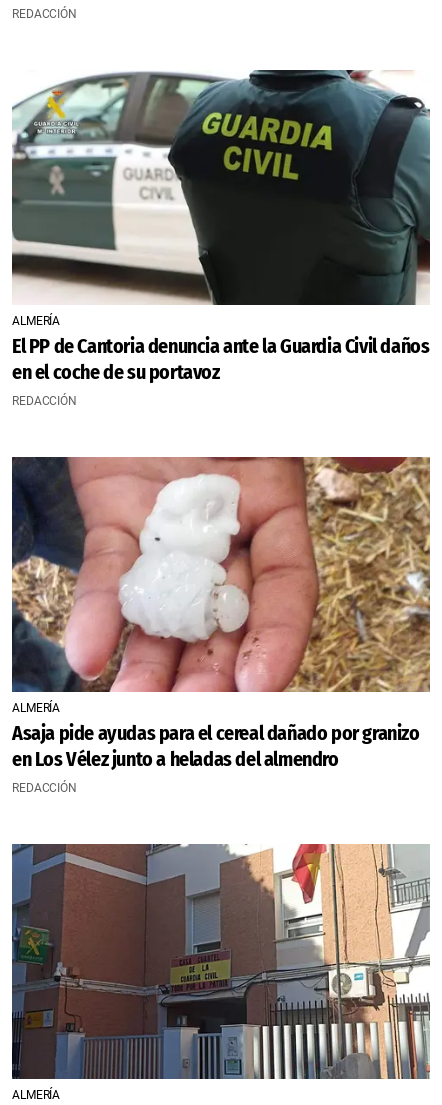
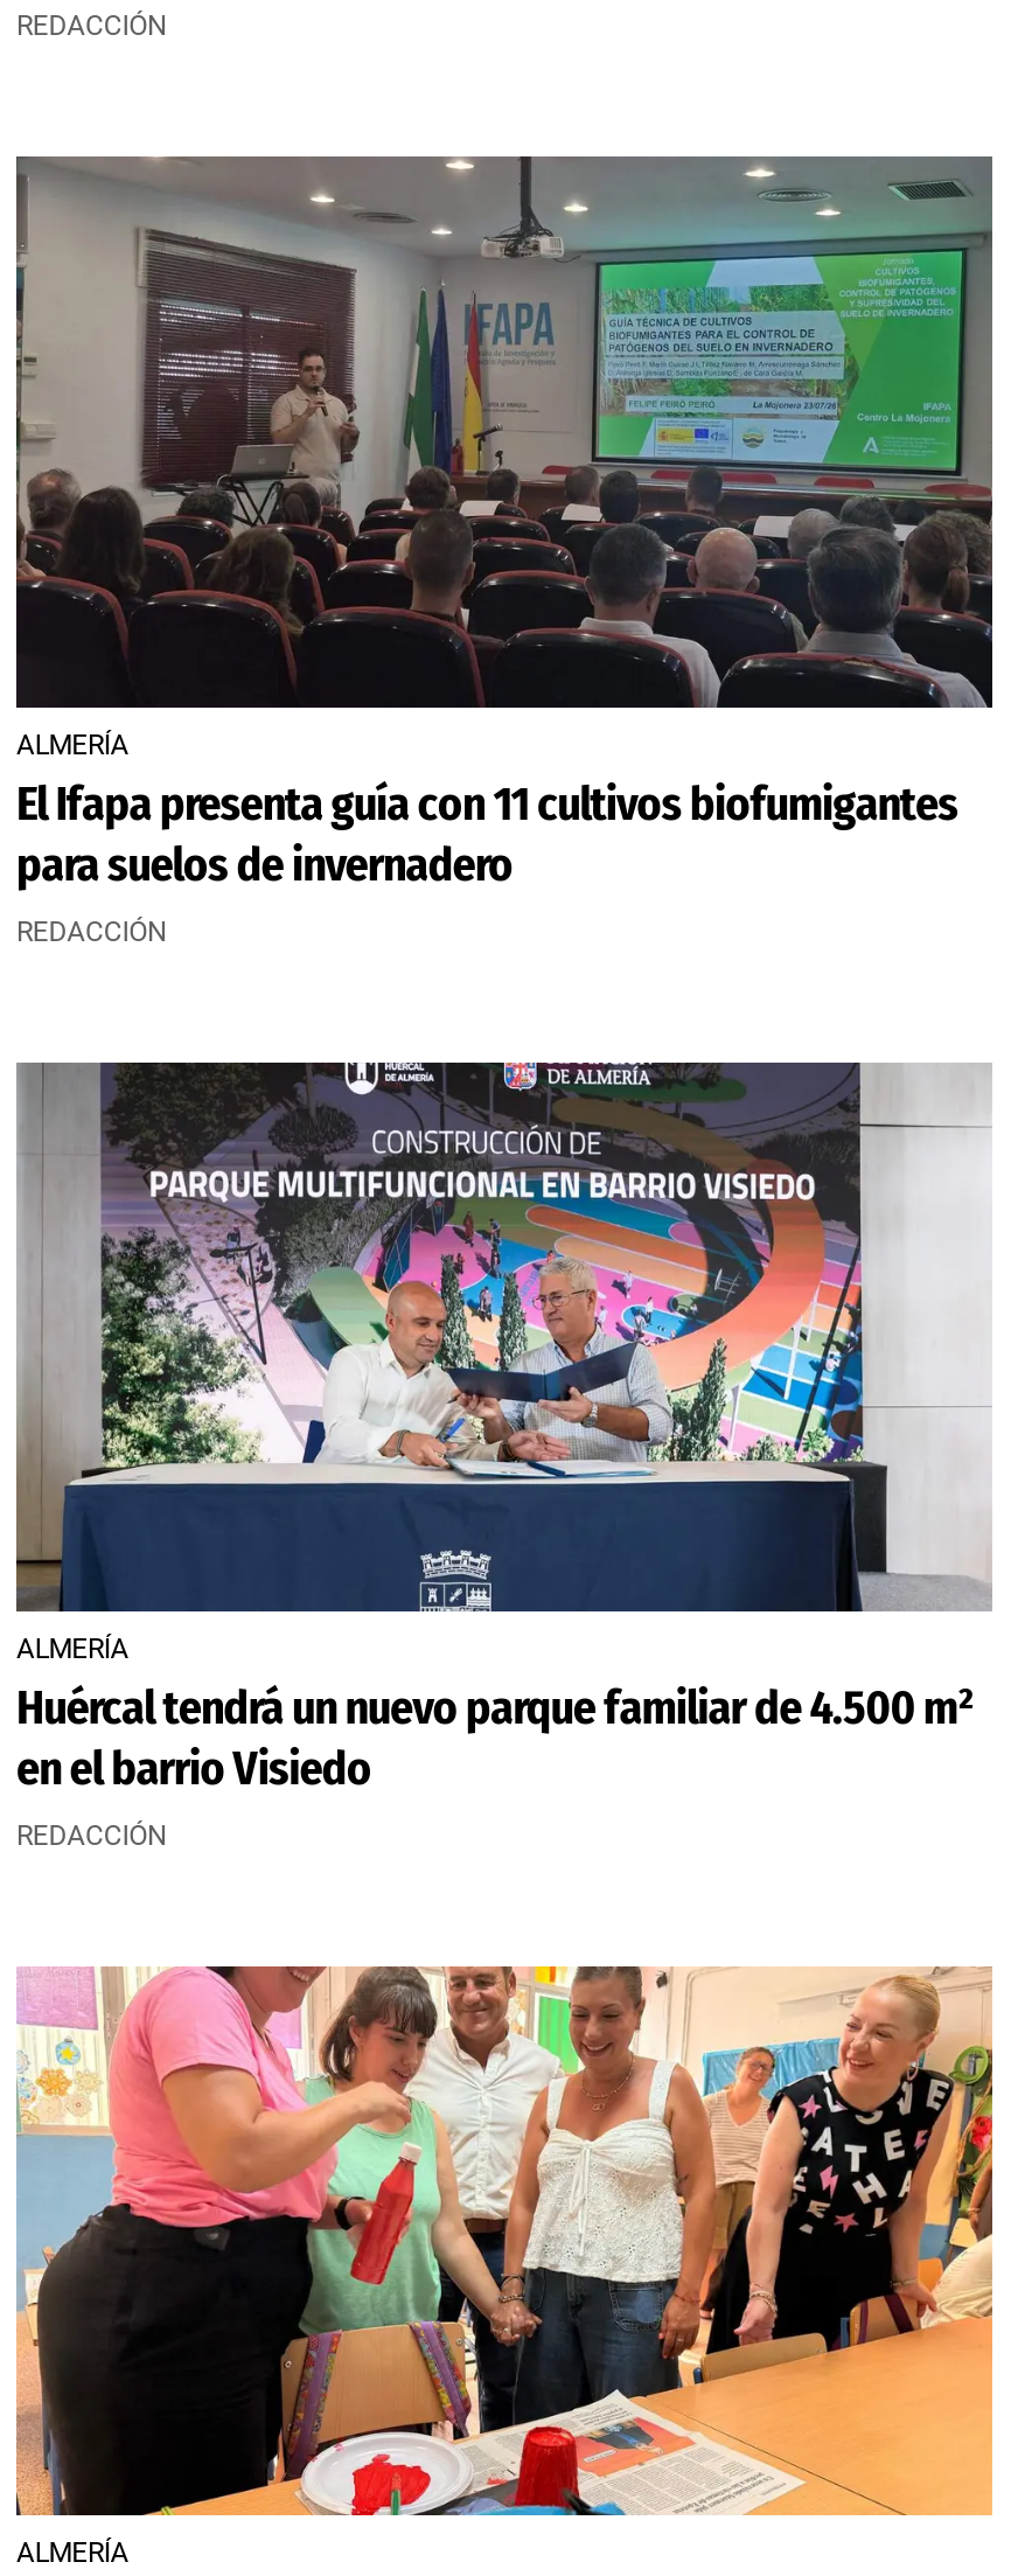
[11,69,430,384] [image] | El PP de Cantoria denuncia ante la Guardia Civil daños | en el coche de su portavoz -> [14,154,995,891] [image] | El Ifapa presenta guía con 11 cultivos biofumigantes | para suelos de invernadero
[11,456,431,771] [image] | Asaja pide ayudas para el cereal dañado por granizo | en Los Vélez junto a heladas del almendro -> [14,1060,992,1795] [image] | Huércal tendrá un nuevo parque familiar de 4.500 m² | en el barrio Visiedo
[11,843,431,1080] [image] -> [14,1964,995,2518] [image]

